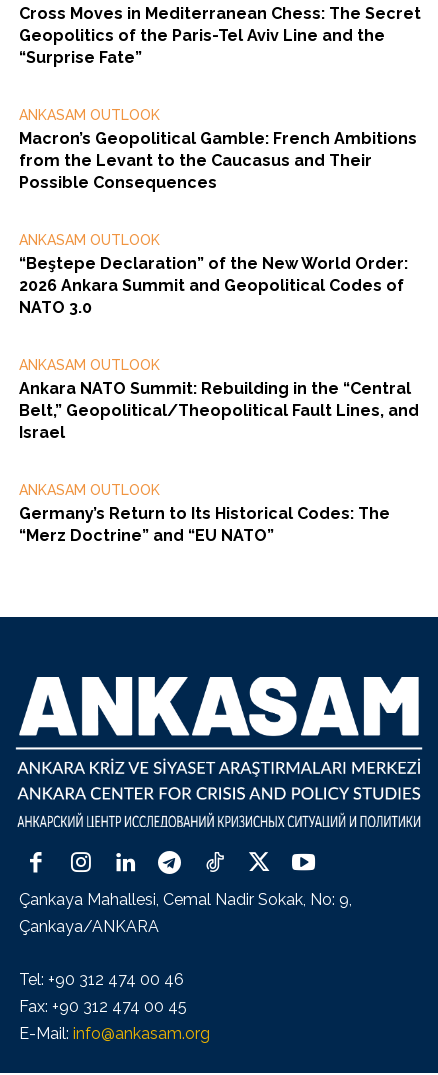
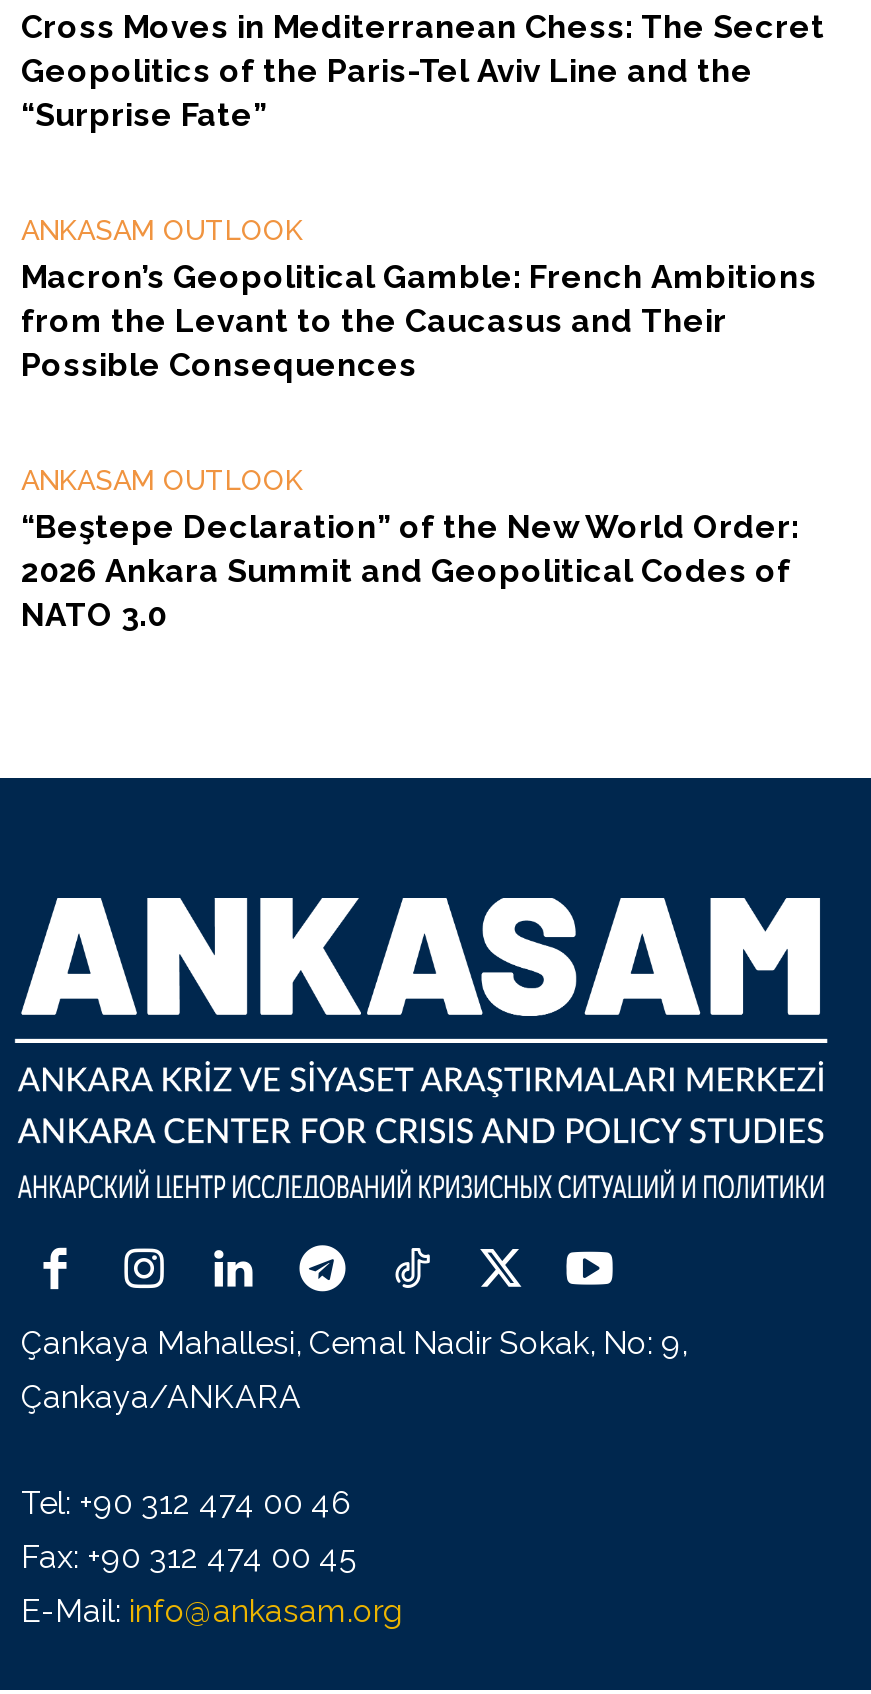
[19,357,419,545] ANKASAM OUTLOOK | Ankara NATO Summit: Rebuilding in the “Central | Belt,” Geopolitical/Theopolitical Fault Lines, and | Israel | ANKASAM OUTLOOK | Germany’s Return to Its Historical Codes: The | “Merz Doctrine” and “EU NATO” -> none

